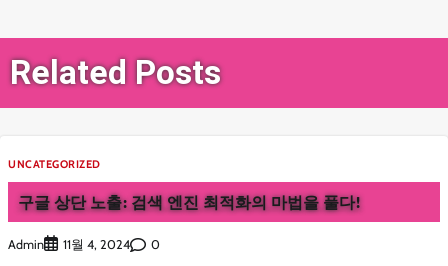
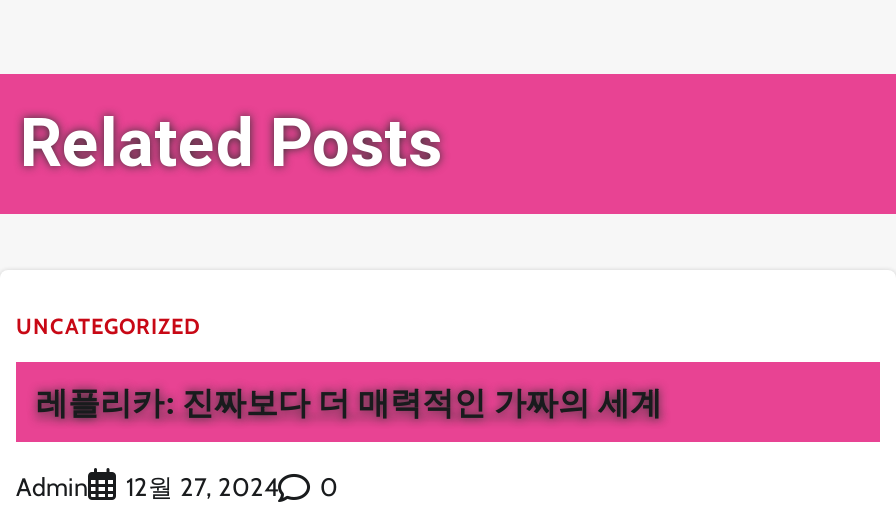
[18,191,361,213] 구글 상단 노출: 검색 엔진 최적화의 마법을 풀다! -> [36,380,662,424] 레플리카: 진짜보다 더 매력적인 가짜의 세계
[63,237,130,252] 11월 4, 2024 -> [126,473,278,503] 12월 27, 2024

